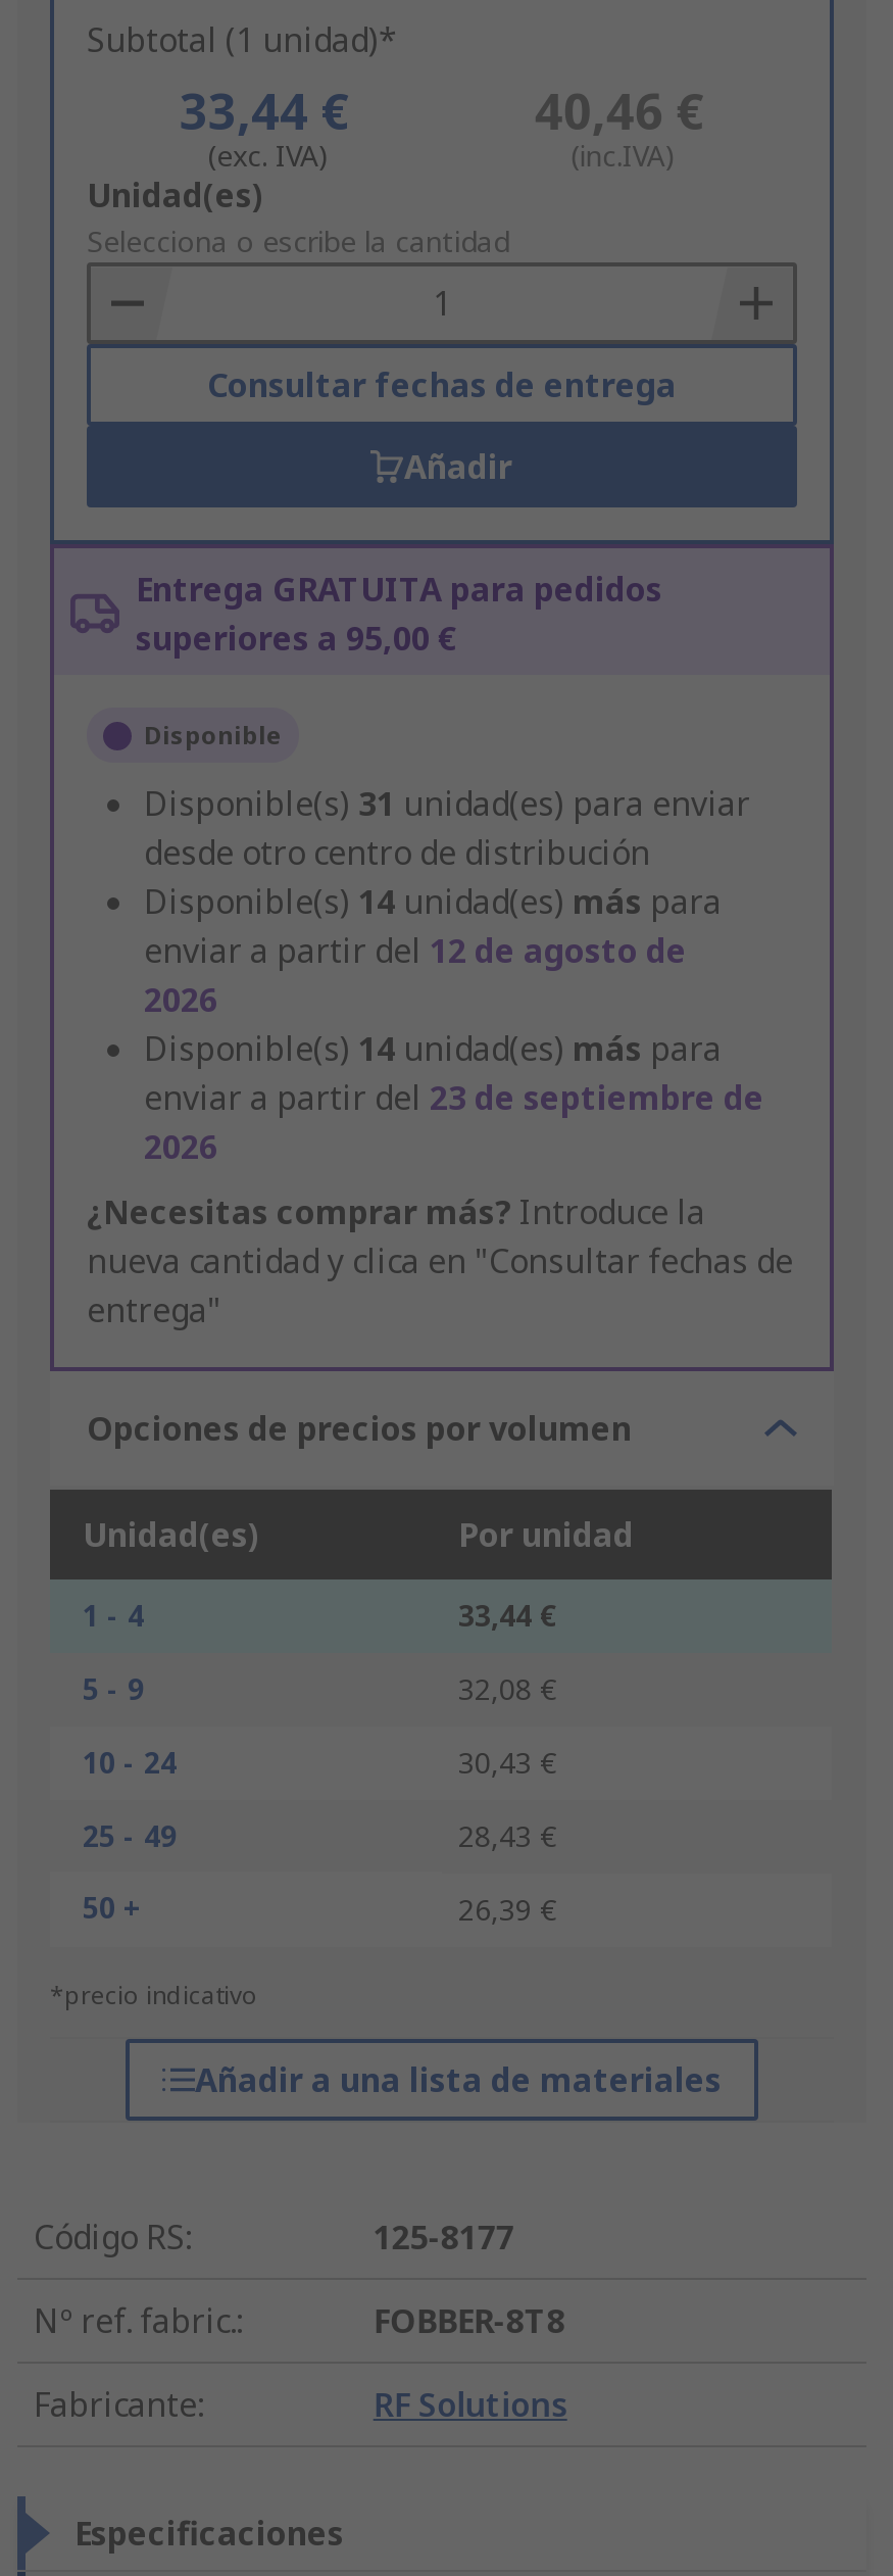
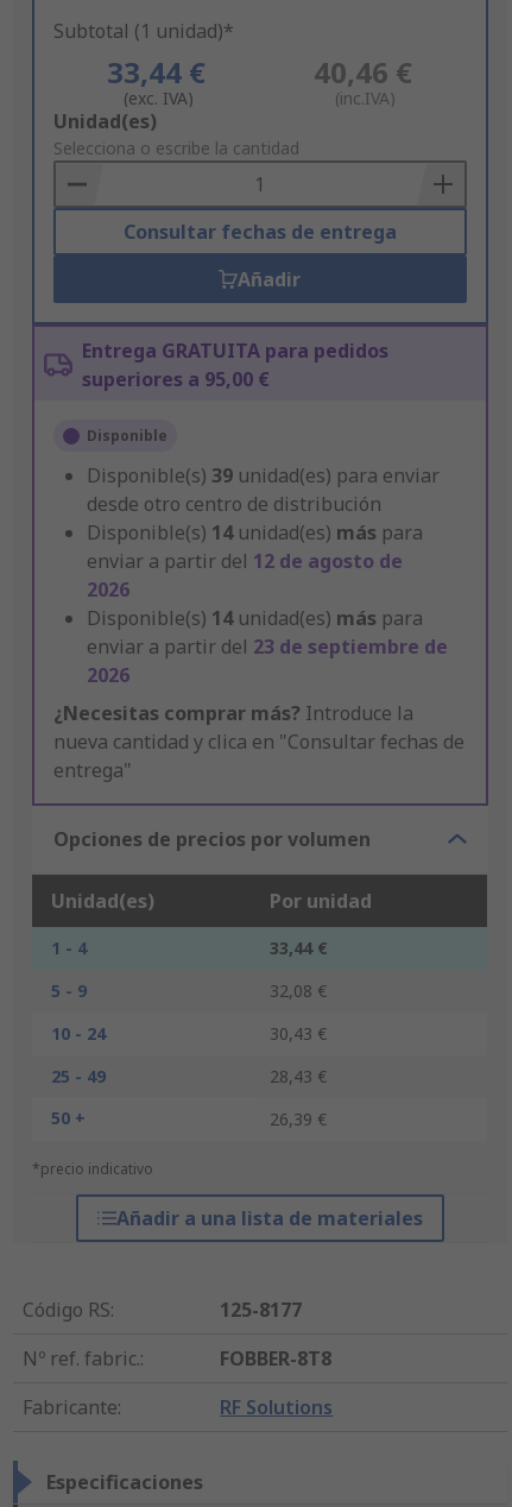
[144,782,750,827] Disponible(s) 31 unidad(es) para enviar -> [87,463,440,489] Disponible(s) 39 unidad(es) para enviar

